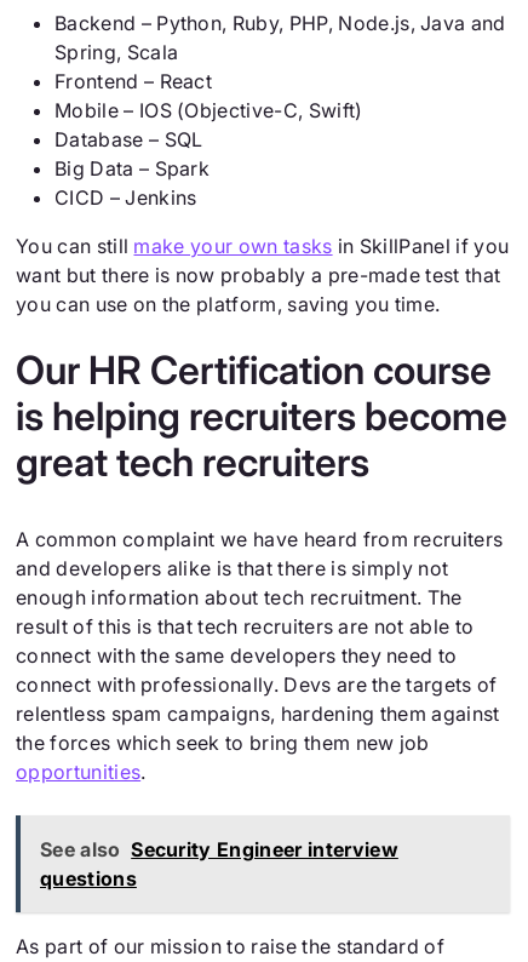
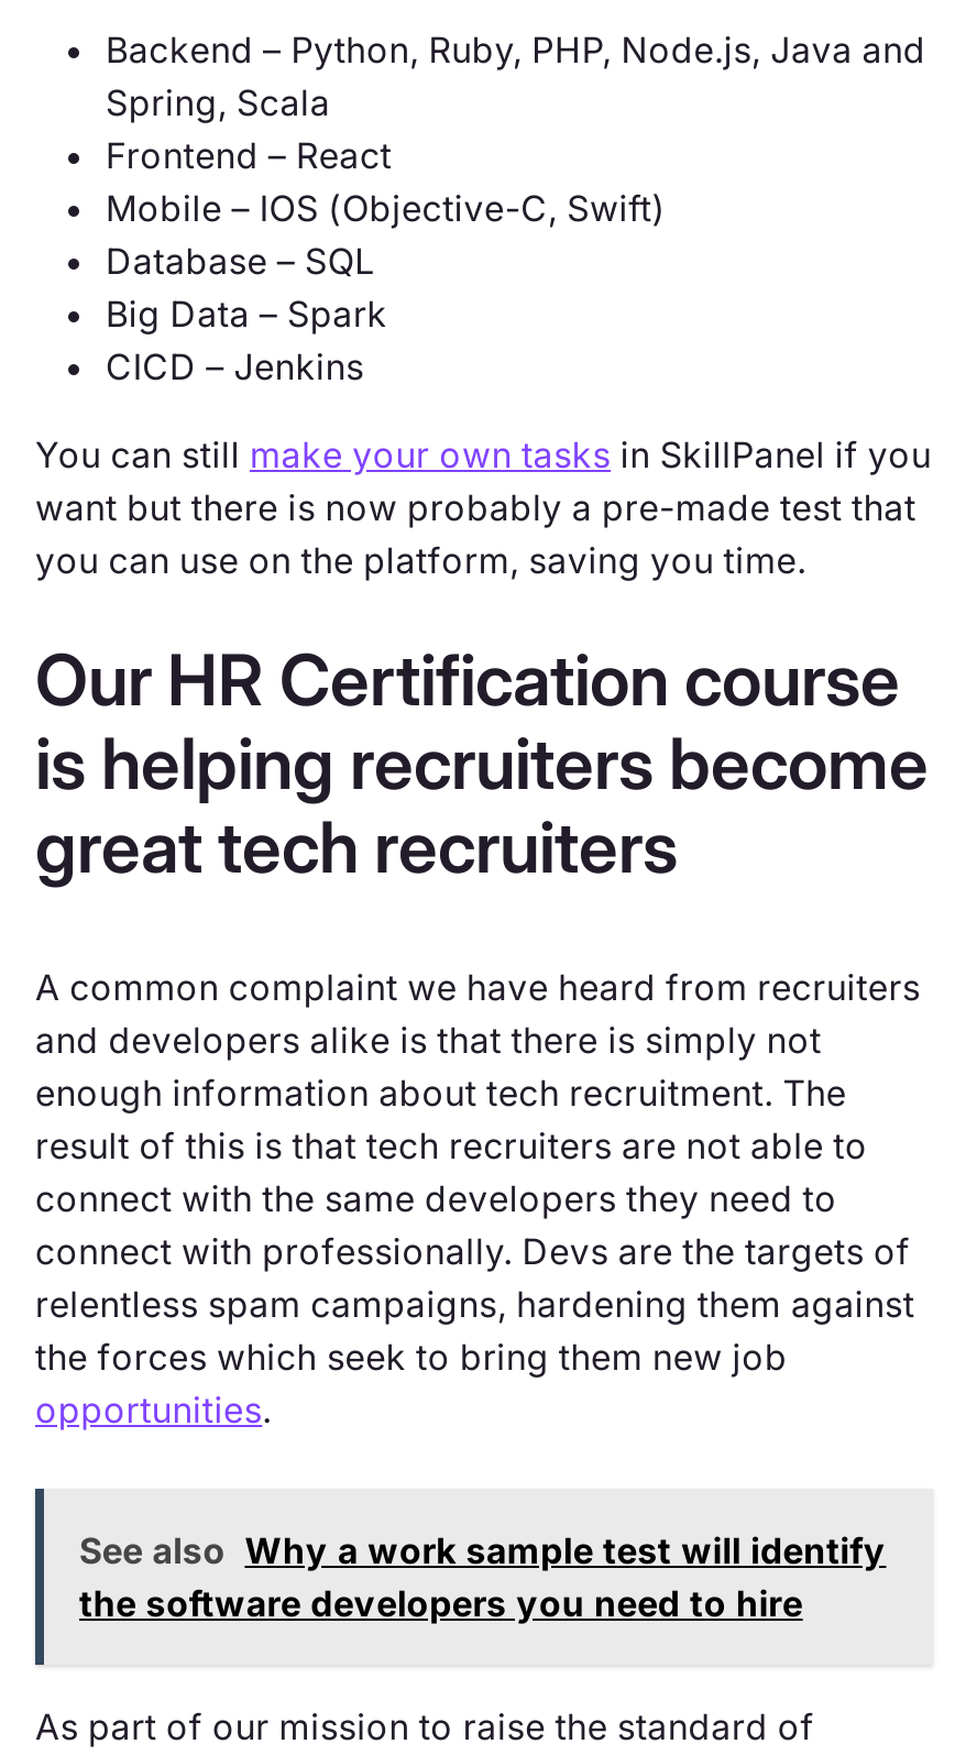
[40,837,398,890] See also Security Engineer interview | questions -> [79,1528,886,1625] See also Why a work sample test will identify | the software developers you need to hire

